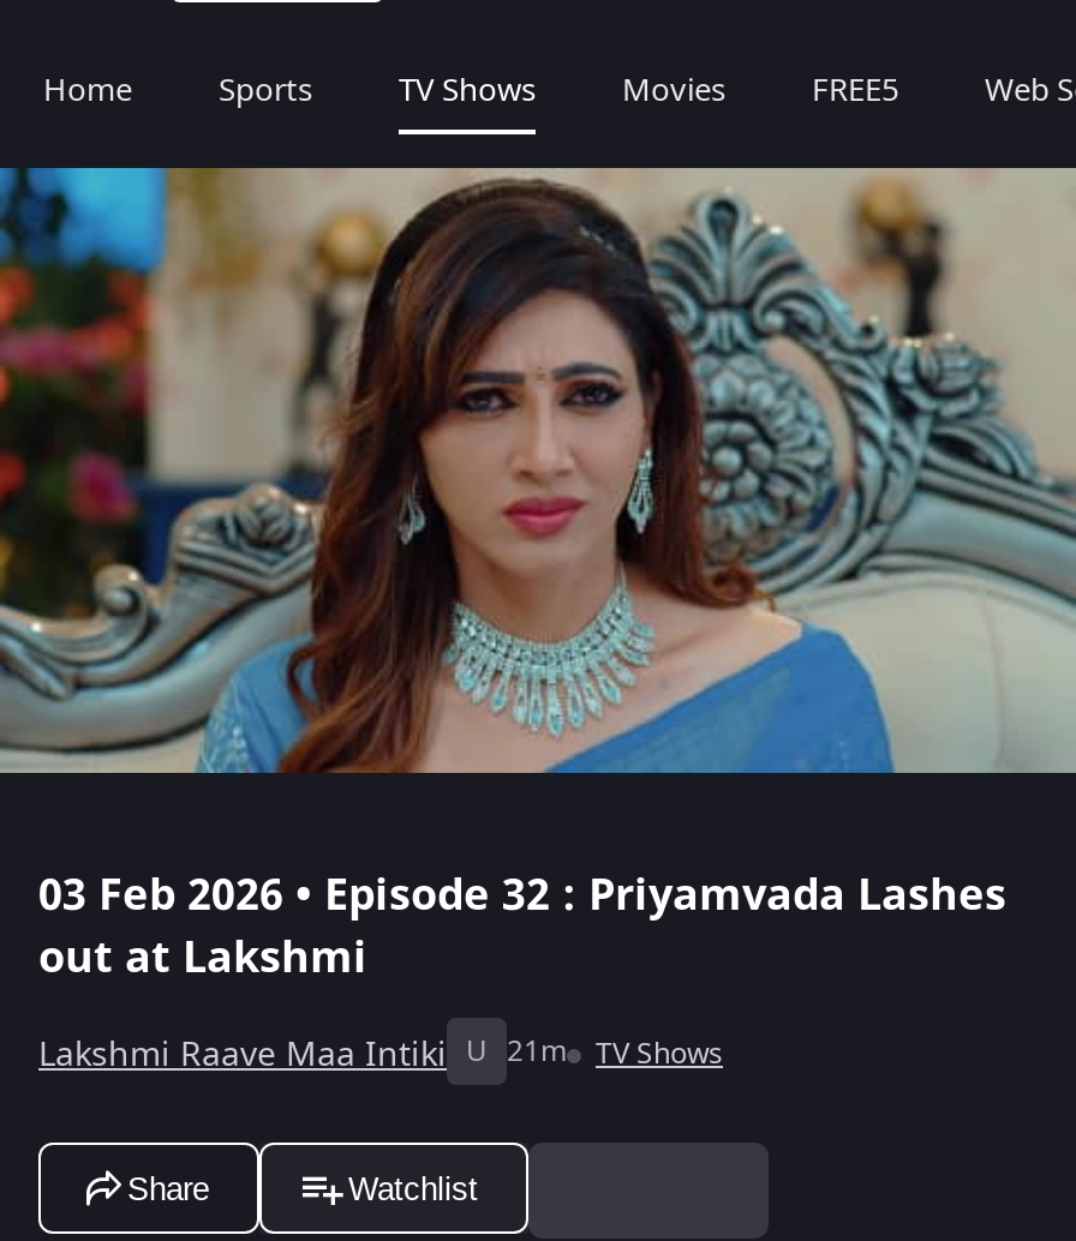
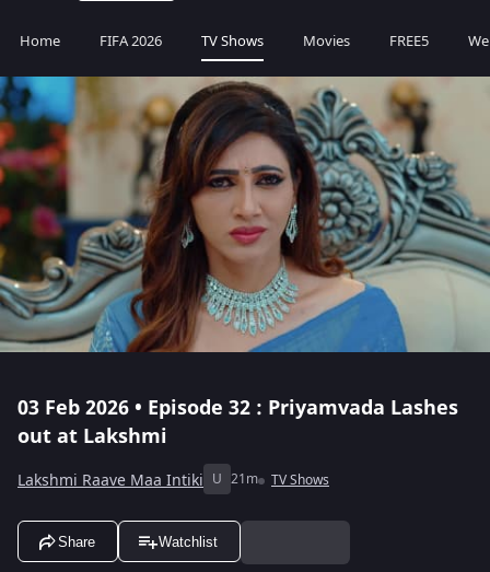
[219,67,312,113] Sports -> [100,31,162,51] FIFA 2026

